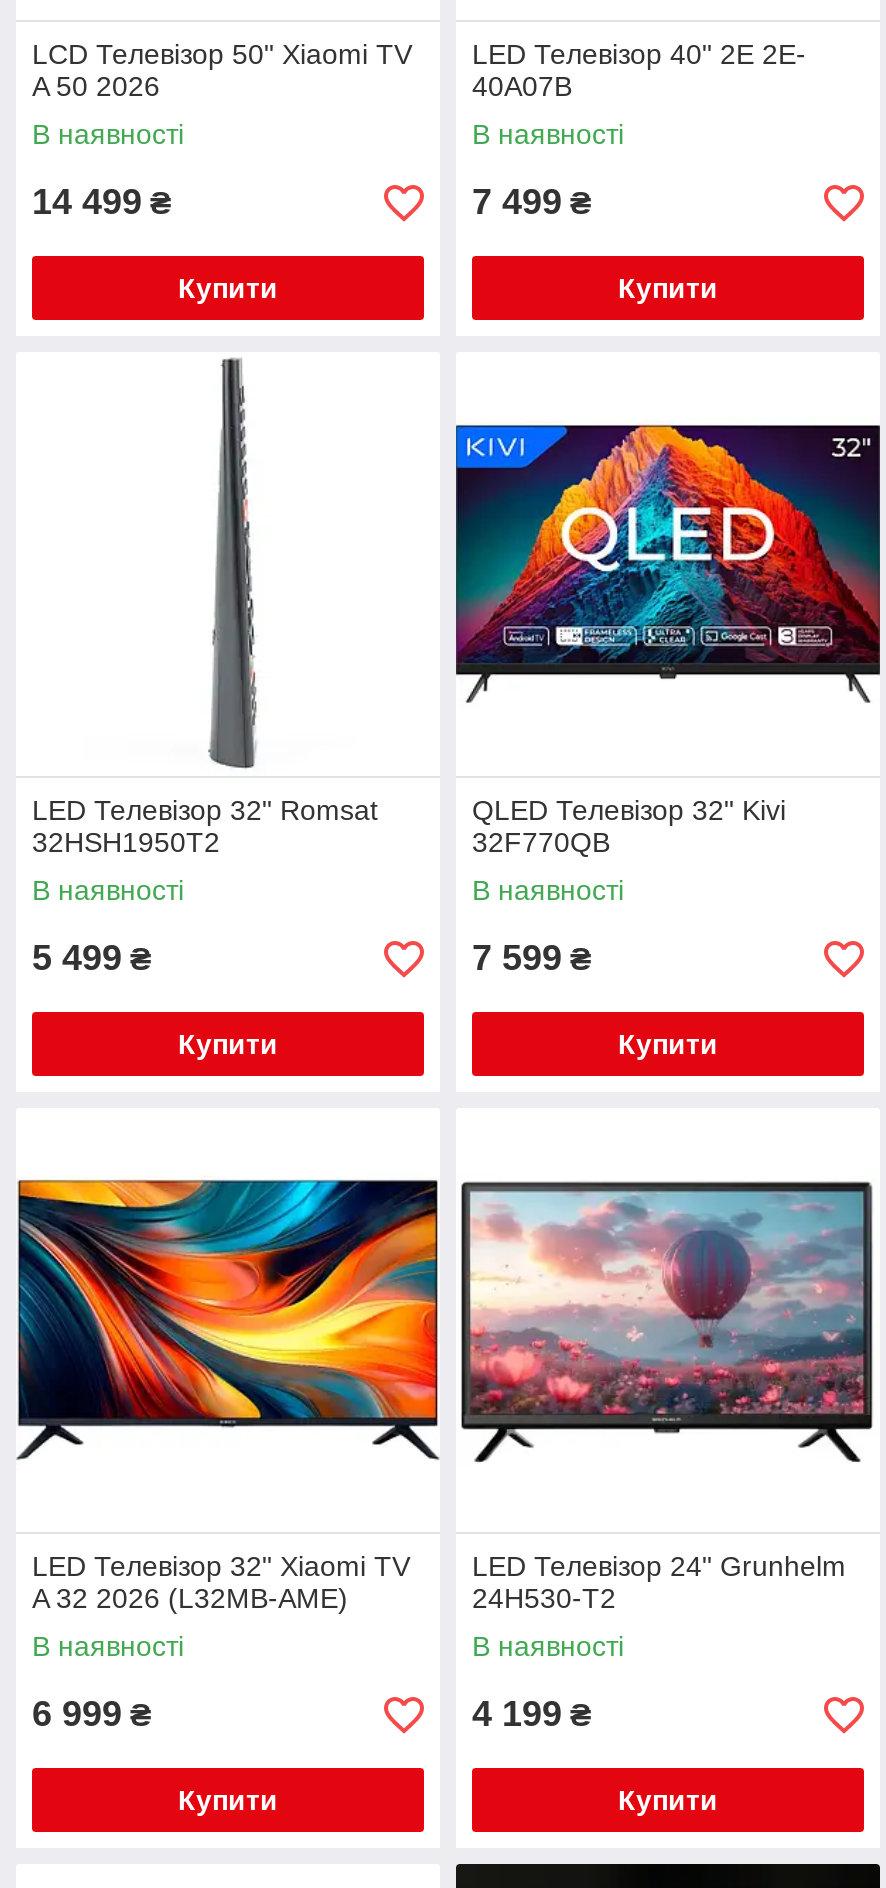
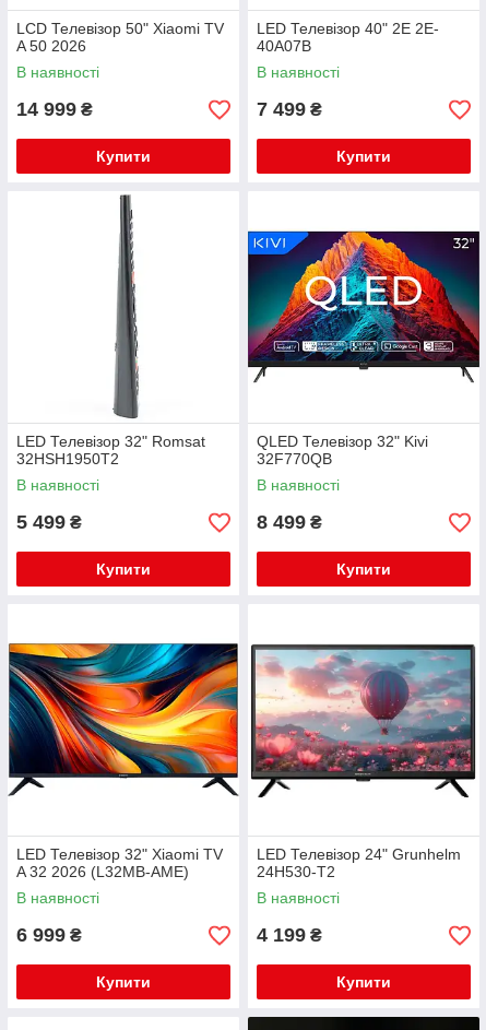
[32,182,172,222] 14 499 ₴ -> [16,98,93,120] 14 999 ₴
[472,938,592,978] 7 599 ₴ -> [257,511,322,533] 8 499 ₴

